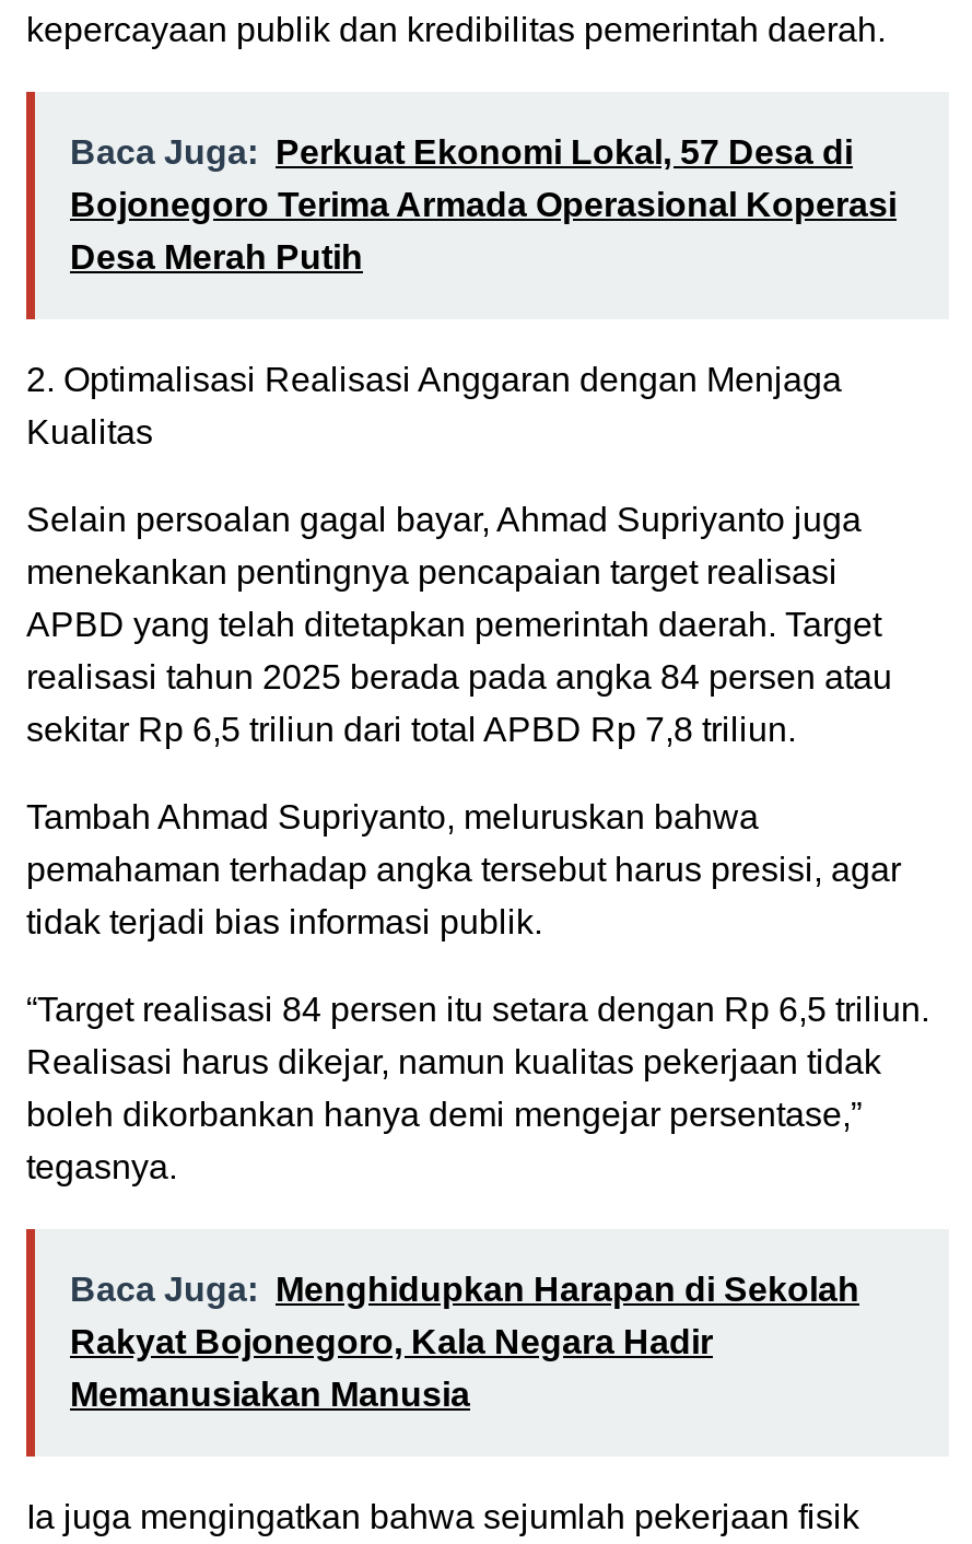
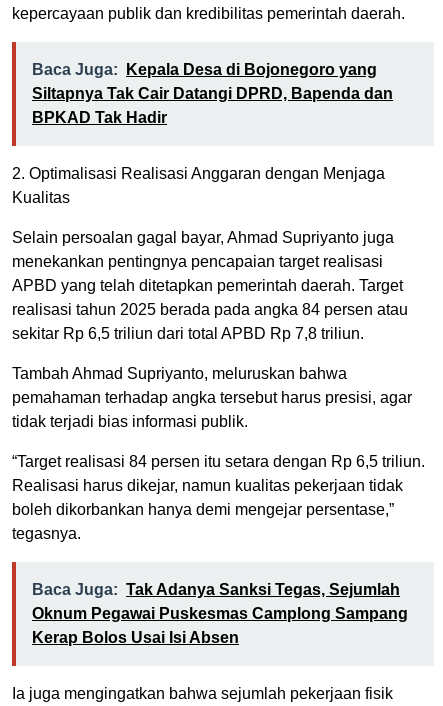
[70,132,897,274] Baca Juga: Perkuat Ekonomi Lokal, 57 Desa di | Bojonegoro Terima Armada Operasional Koperasi | Desa Merah Putih -> [32,60,393,125] Baca Juga: Kepala Desa di Bojonegoro yang | Siltapnya Tak Cair Datangi DPRD, Bapenda dan | BPKAD Tak Hadir
[70,1270,859,1412] Baca Juga: Menghidupkan Harapan di Sekolah | Rakyat Bojonegoro, Kala Negara Hadir | Memanusiakan Manusia -> [32,580,408,645] Baca Juga: Tak Adanya Sanksi Tegas, Sejumlah | Oknum Pegawai Puskesmas Camplong Sampang | Kerap Bolos Usai Isi Absen

